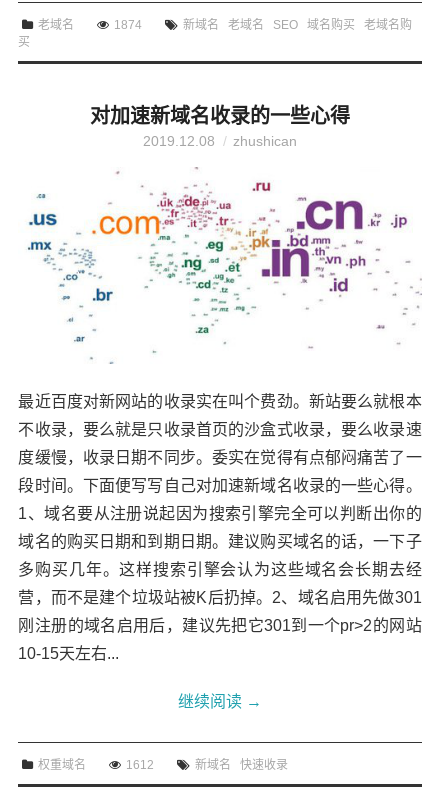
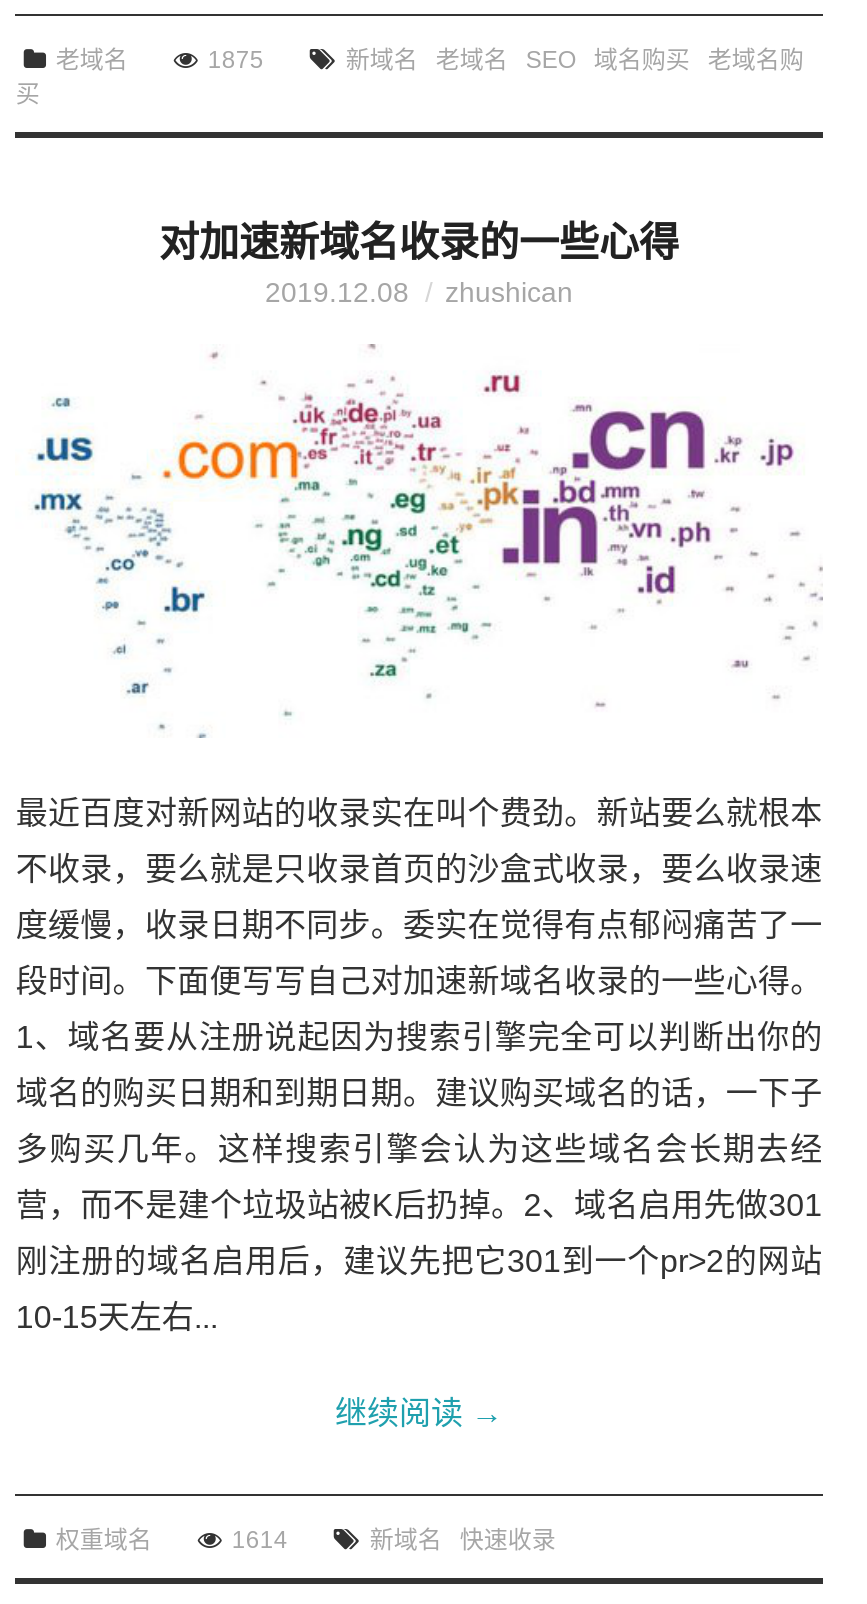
[114,18,142,32] 1874 -> [208,46,264,74] 1875
[126,758,154,772] 1612 -> [232,1525,288,1553] 1614

